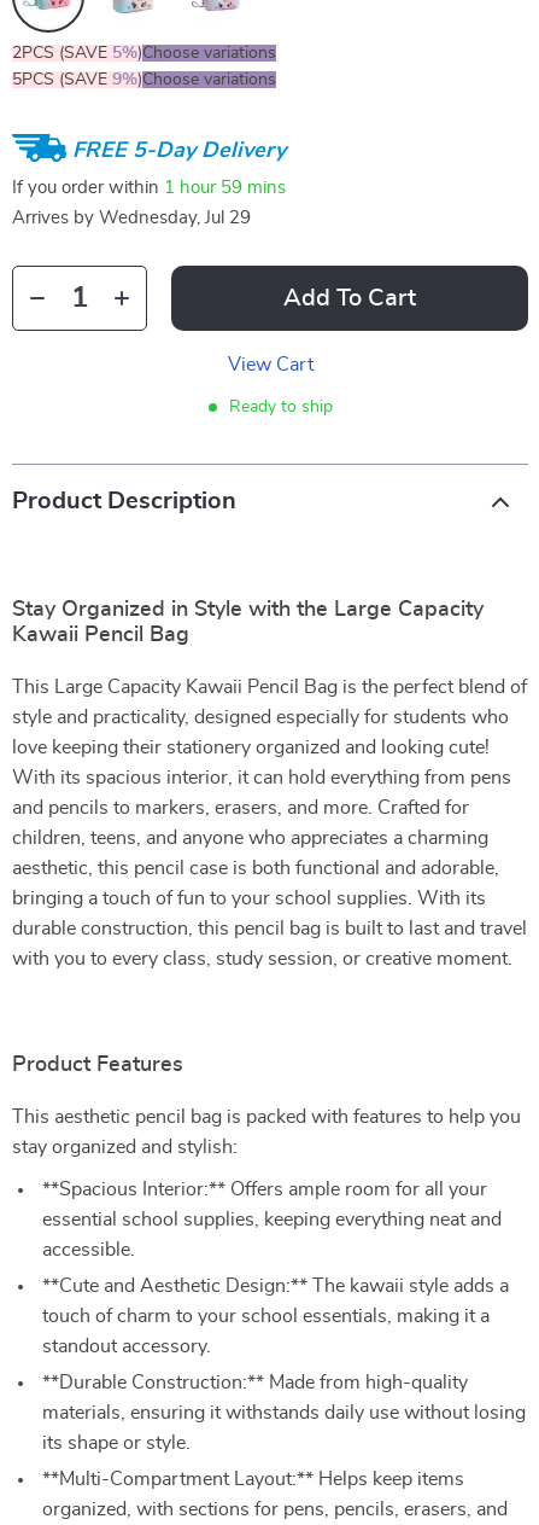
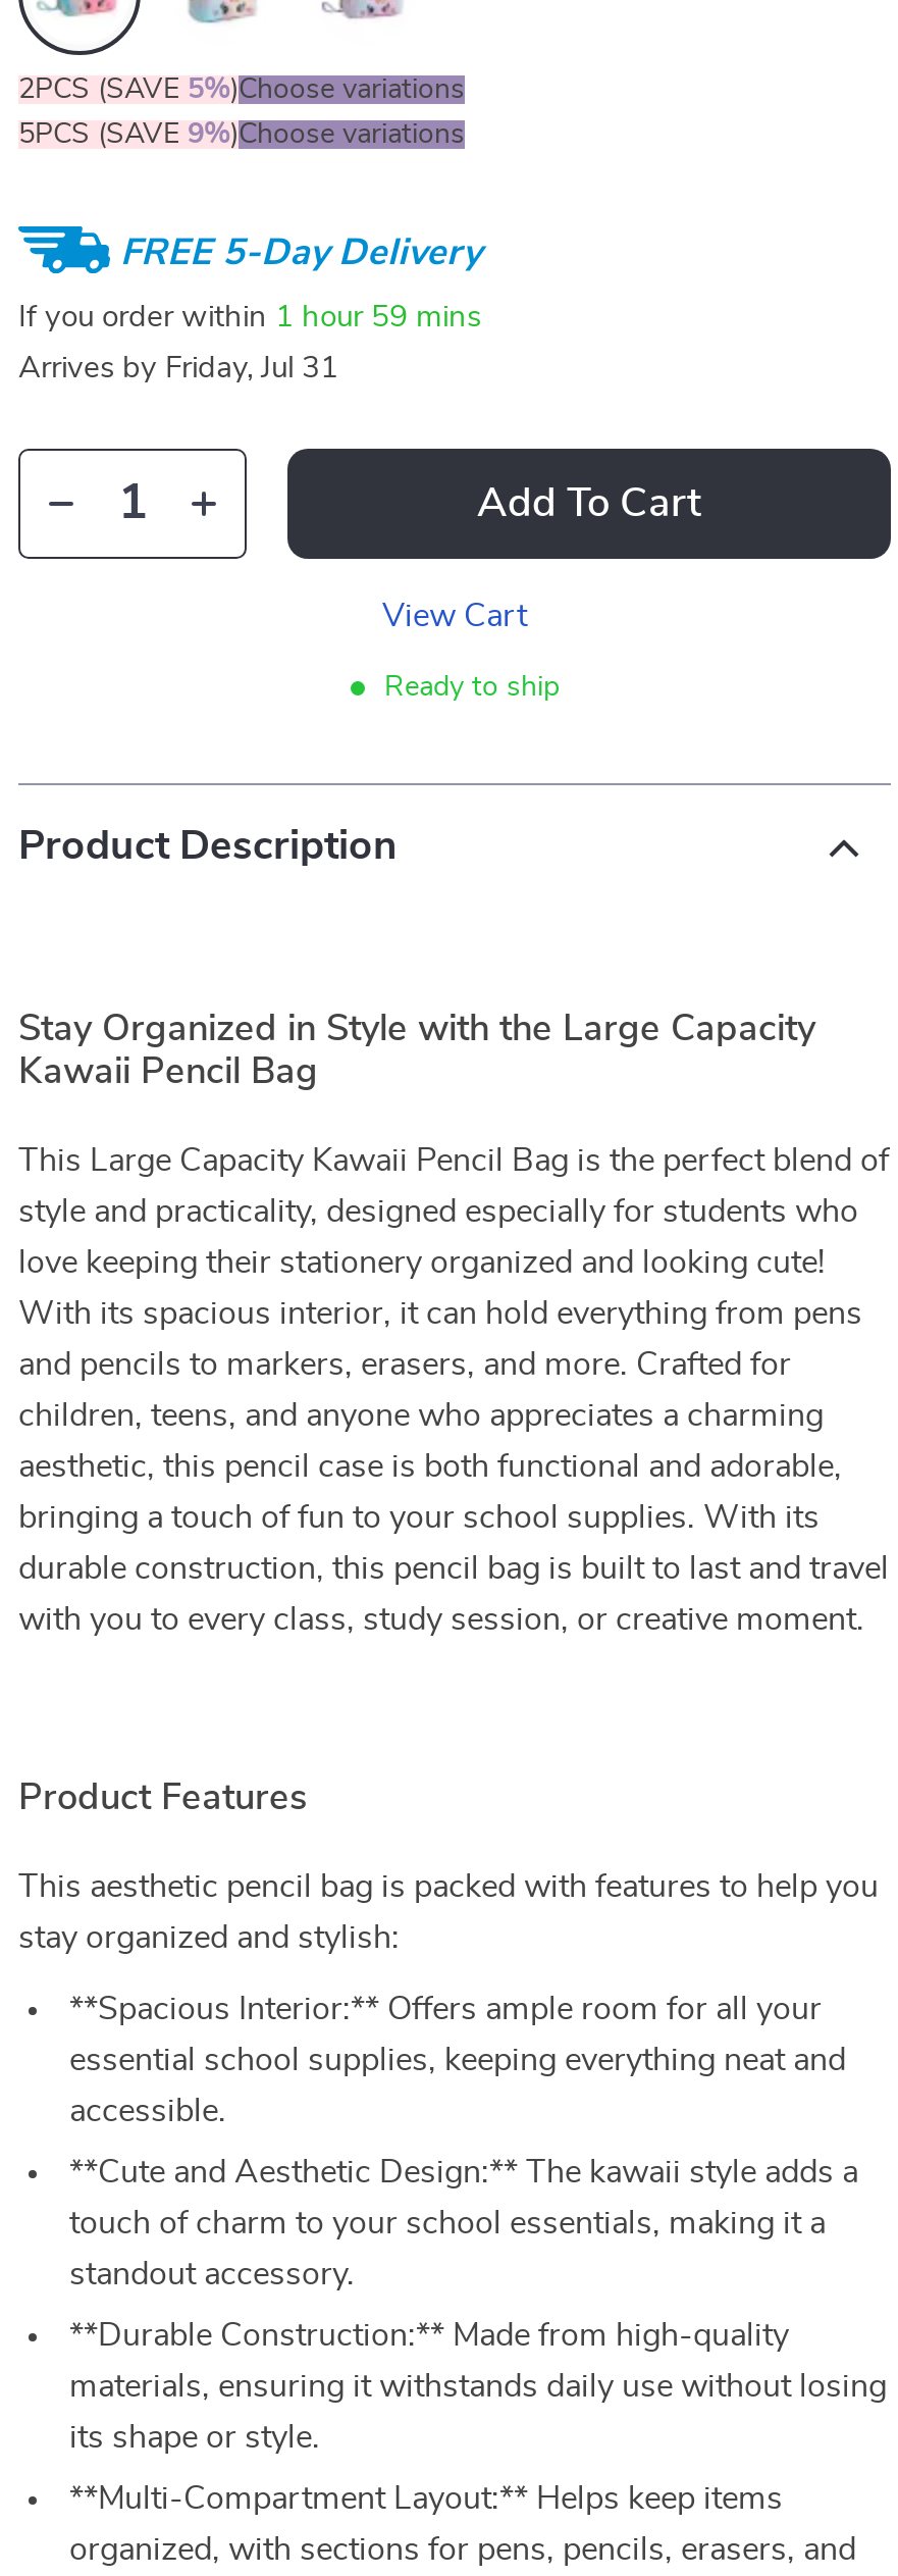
[12,209,251,227] Arrives by Wednesday, Jul 29 -> [18,353,338,383] Arrives by Friday, Jul 31

